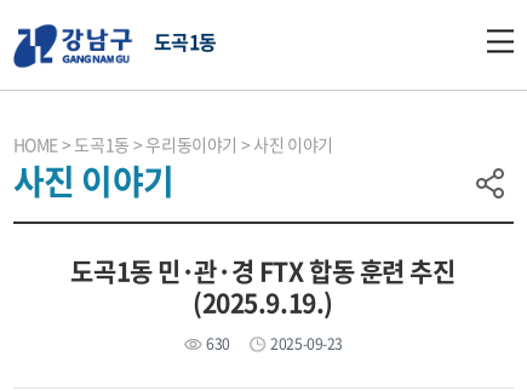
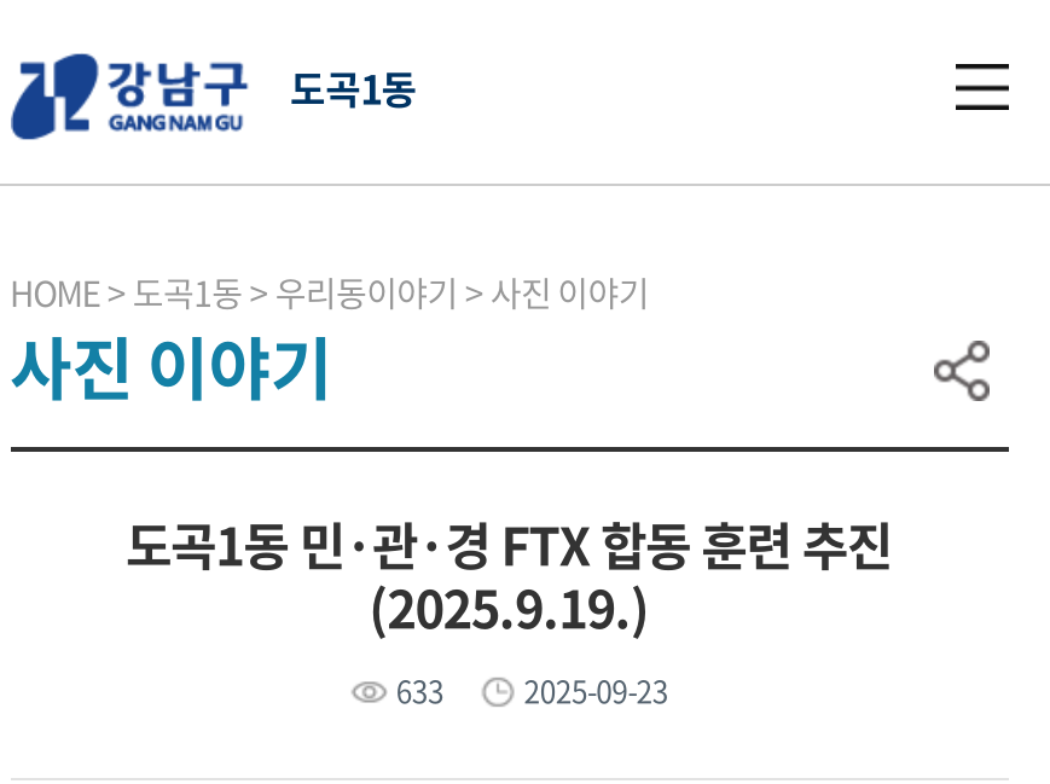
[206,333,343,355] 630 2025-09-23 -> [396,669,668,713] 633 2025-09-23

